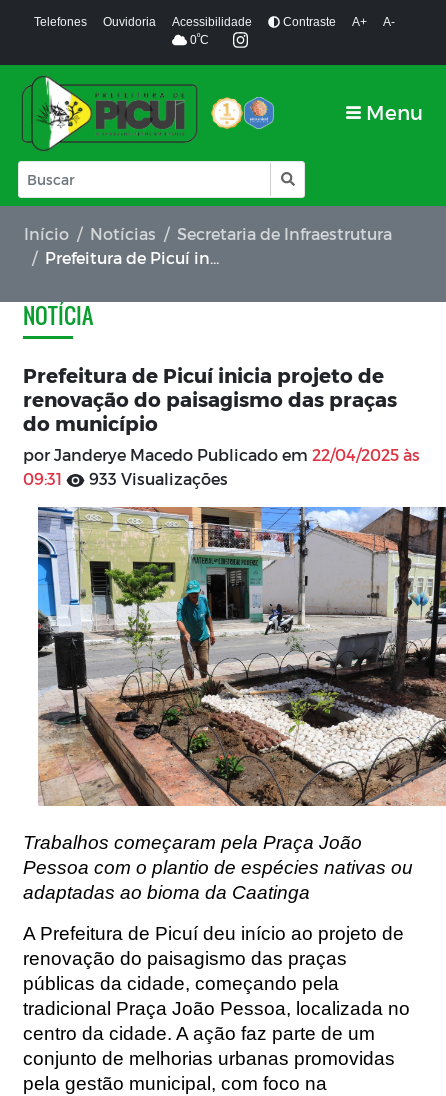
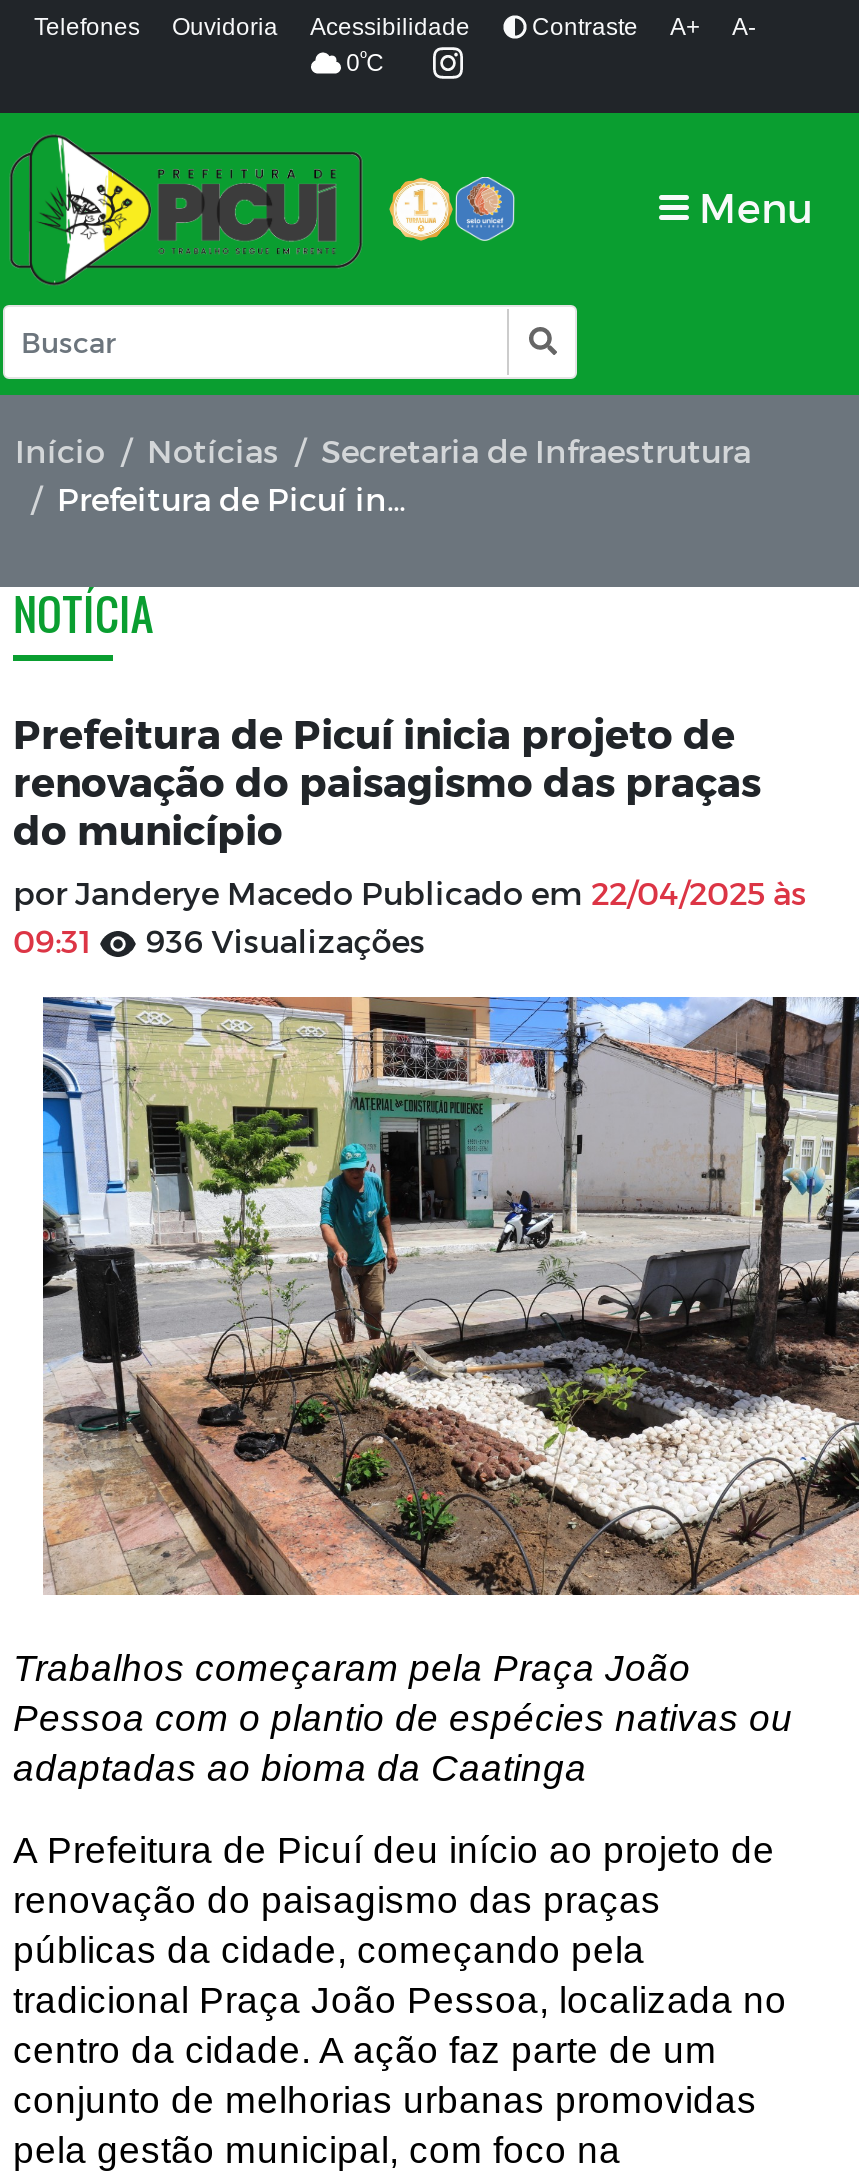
[85,469,228,488] 933 Visualizações -> [137,921,425,959] 936 Visualizações

